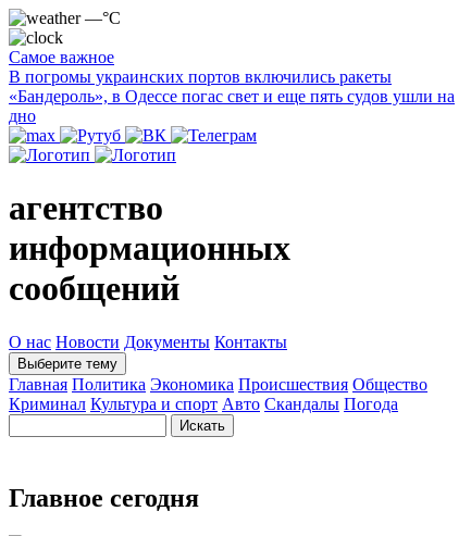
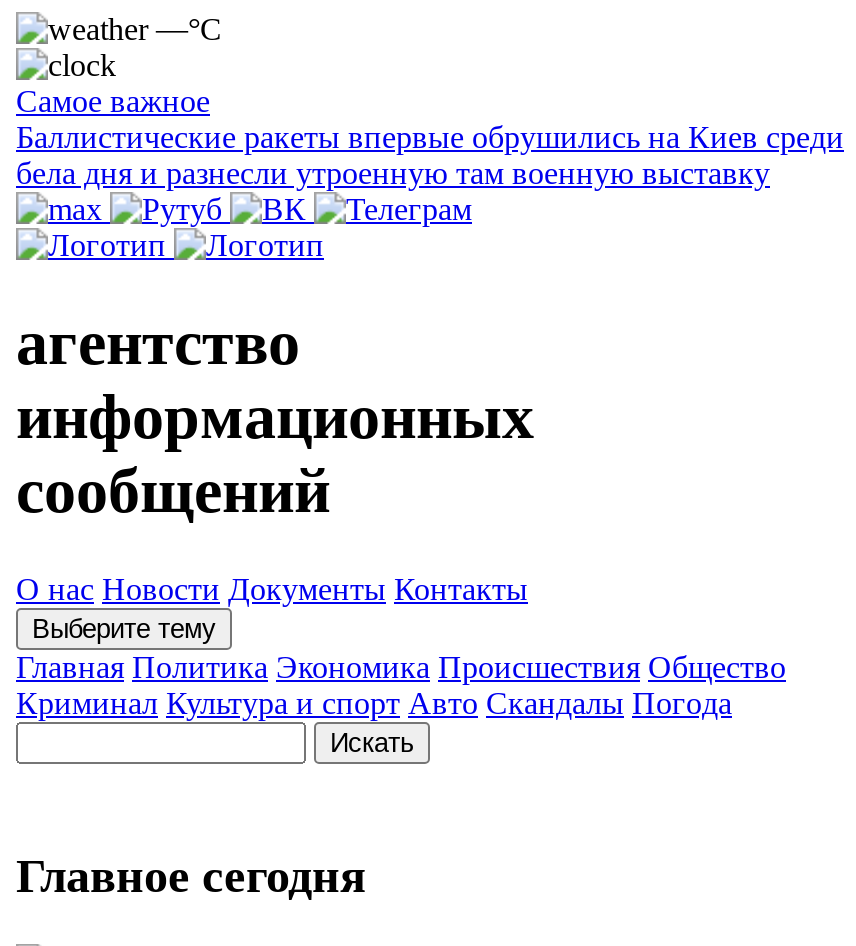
[9,67,455,125] В погромы украинских портов включились ракеты | «Бандероль», в Одессе погас свет и еще пять судов ушли на | дно -> [16,120,844,190] Баллистические ракеты впервые обрушились на Киев среди | бела дня и разнесли утроенную там военную выставку

